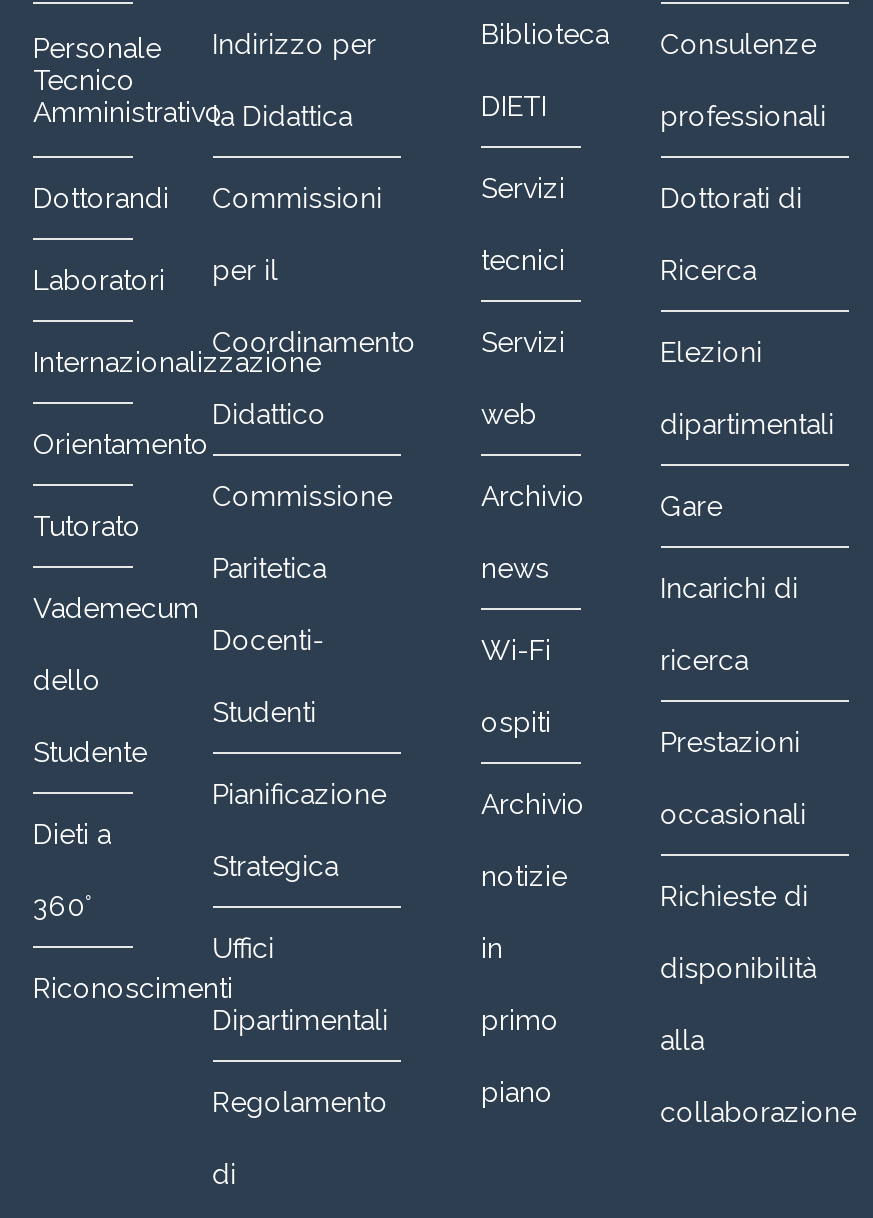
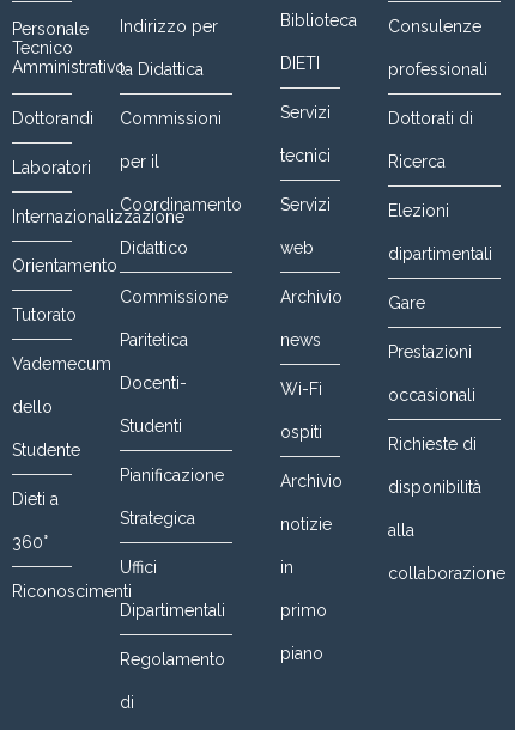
[660,571,798,675] Incarichi di | ricerca -> none
moved [660,725,856,1127] -> [388,342,505,582]: Prestazioni | occasionali | Richieste di | disponibilità | alla | collaborazione

